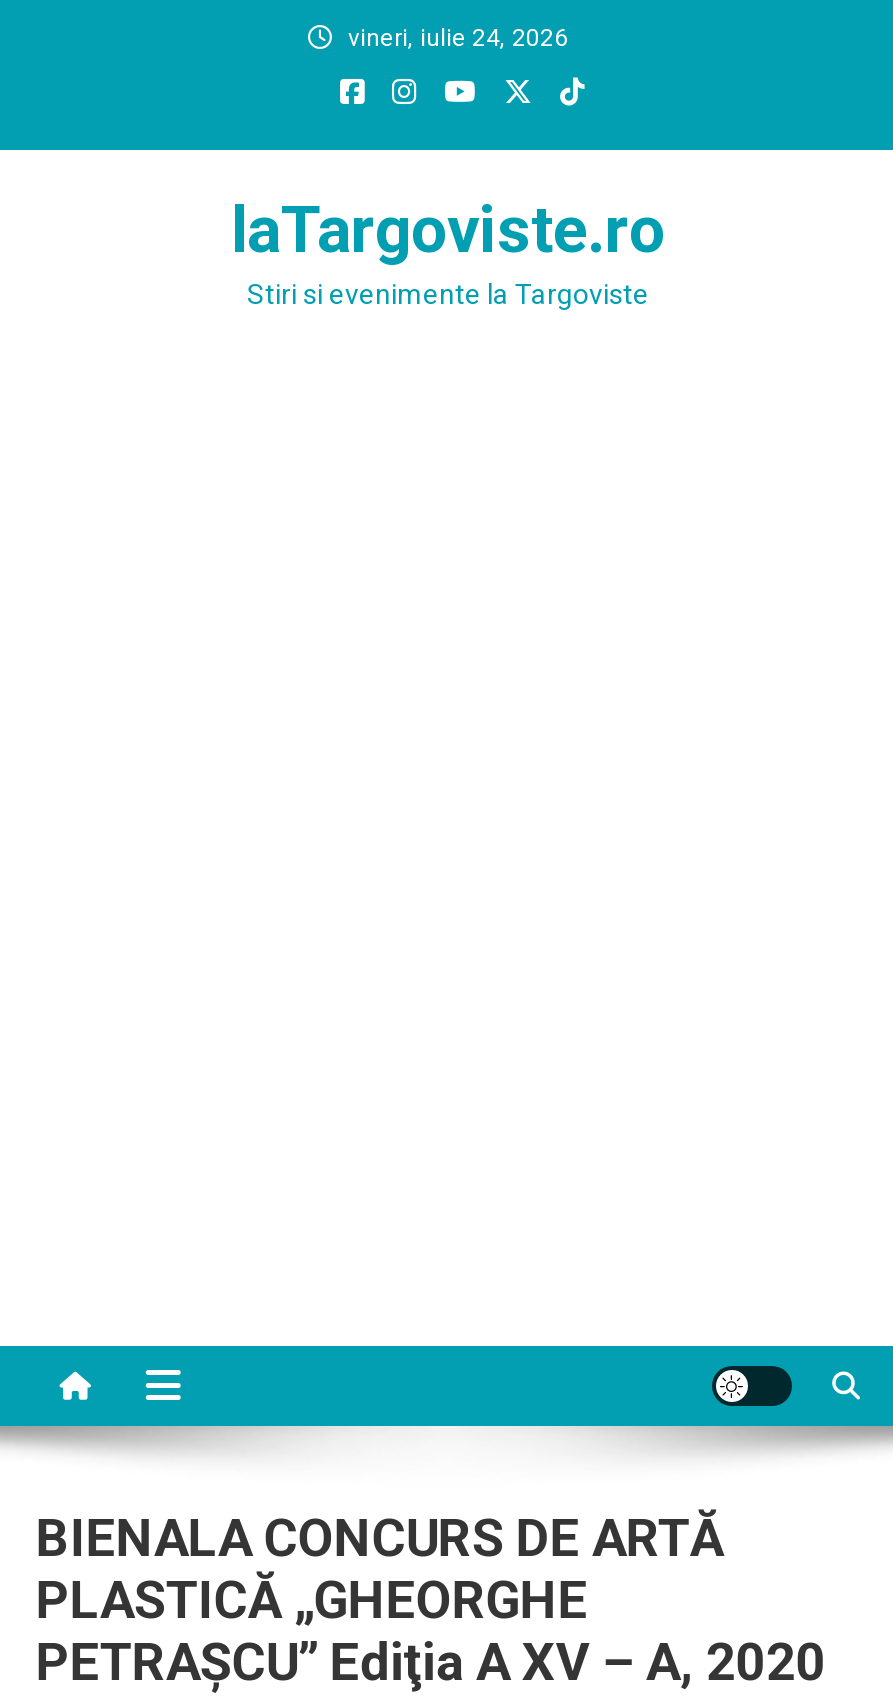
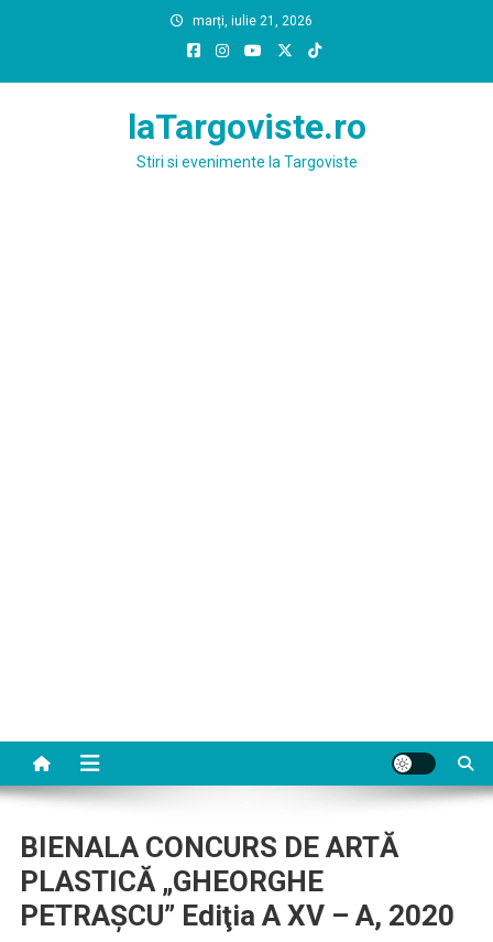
[348,24,568,52] vineri, iulie 24, 2026 -> [192,13,312,29] marți, iulie 21, 2026

